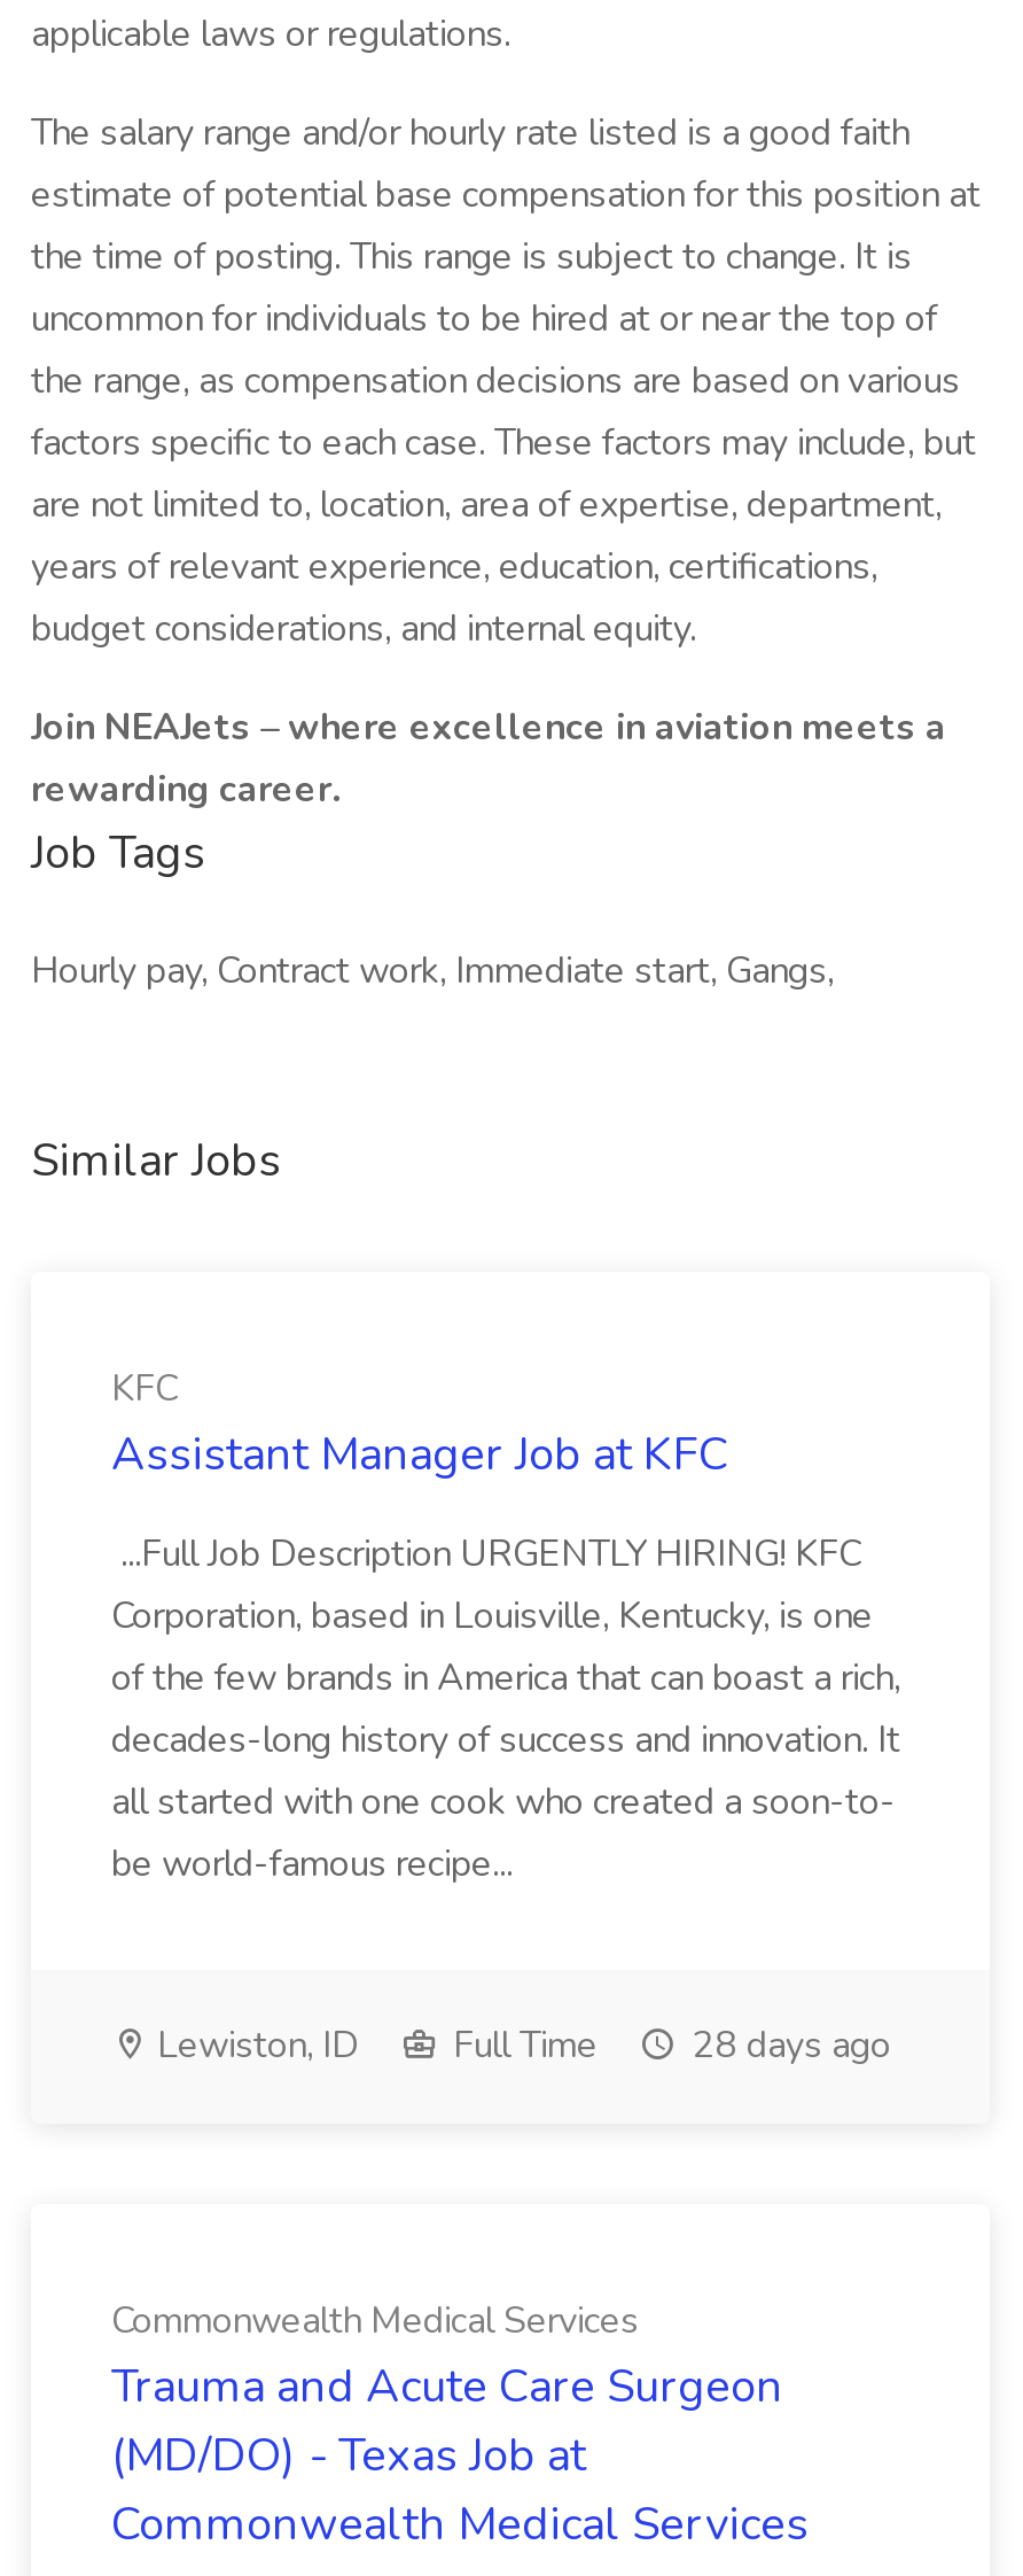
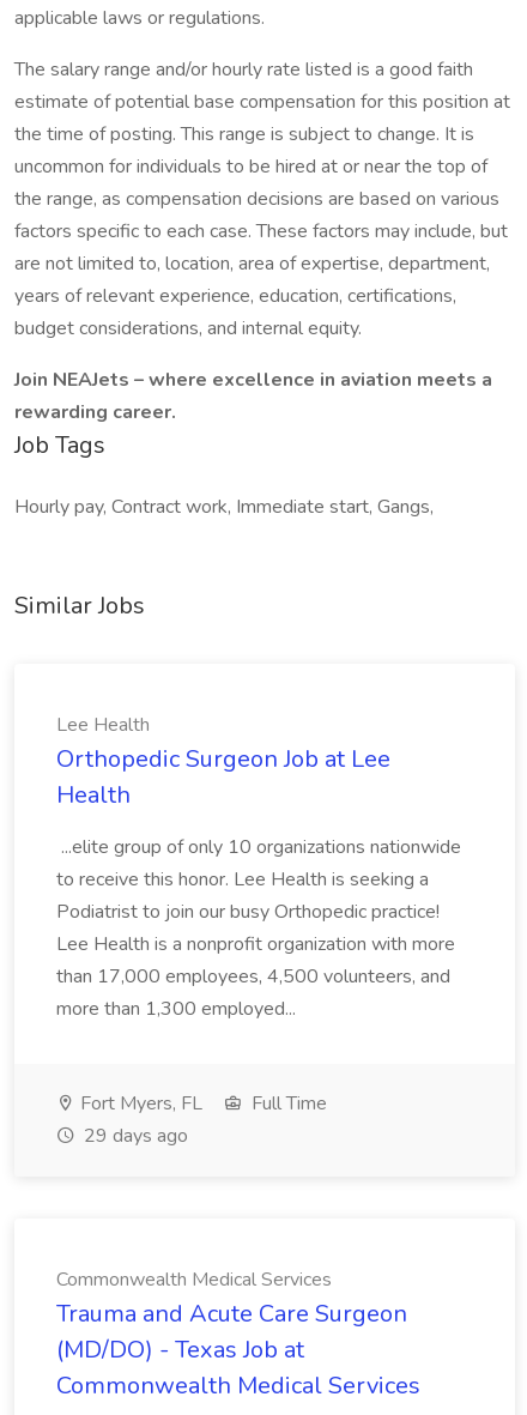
[111,1364,728,1485] KFC | Assistant Manager Job at KFC -> [56,712,390,811] Lee Health | Orthopedic Surgeon Job at Lee | Health
[111,1529,900,1890] ...Full Job Description URGENTLY HIRING! KFC | Corporation, based in Louisville, Kentucky, is one | of the few brands in America that can boast a rich, | decades-long history of success and innovation. It | all started with one cook who created a soon-to- | be world-famous recipe... -> [56,834,461,1022] ...elite group of only 10 organizations nationwide | to receive this honor. Lee Health is seeking a | Podiatrist to join our busy Orthopedic practice! | Lee Health is a nonprofit organization with more | than 17,000 employees, 4,500 volunteers, and | more than 1,300 employed...
[148,2020,359,2071] Lewiston, ID -> [75,1090,202,1117] Fort Myers, FL
[682,2020,891,2071] 28 days ago -> [79,1123,188,1149] 29 days ago

